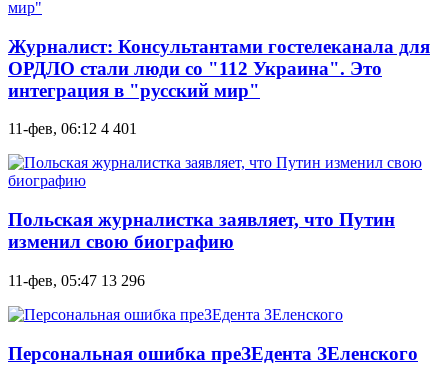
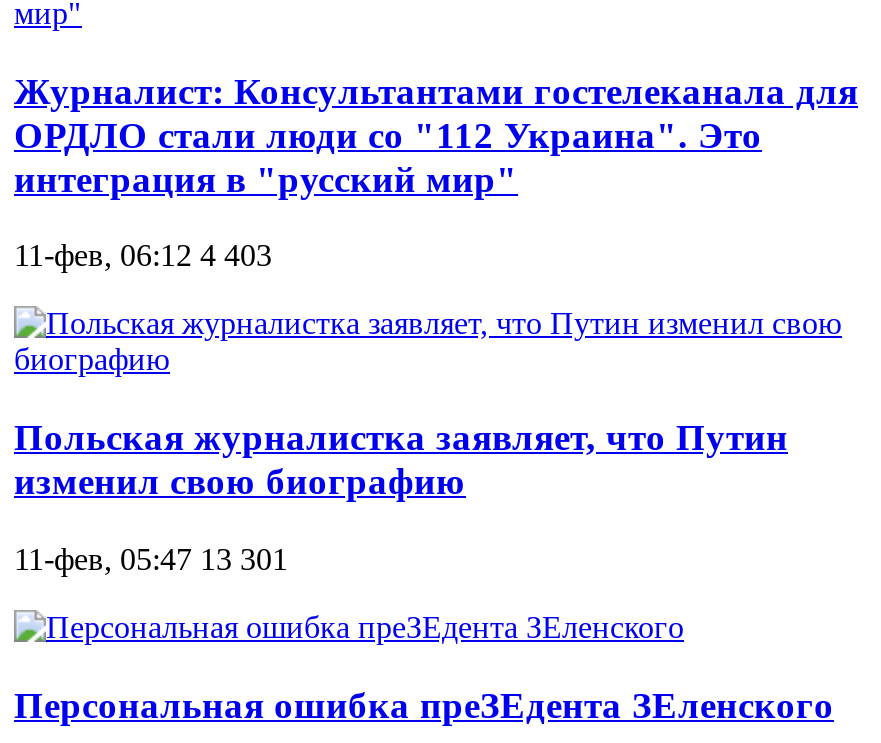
[8,120,137,137] 11-фев, 06:12 4 401 -> [14,239,272,273] 11-фев, 06:12 4 403
[8,272,145,289] 11-фев, 05:47 13 296 -> [14,542,288,576] 11-фев, 05:47 13 301

